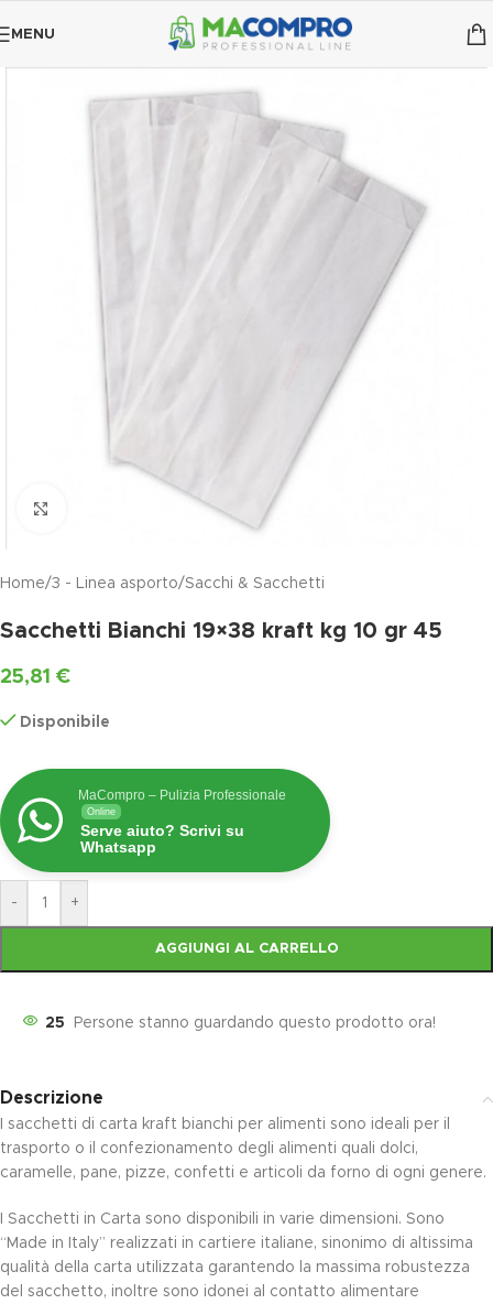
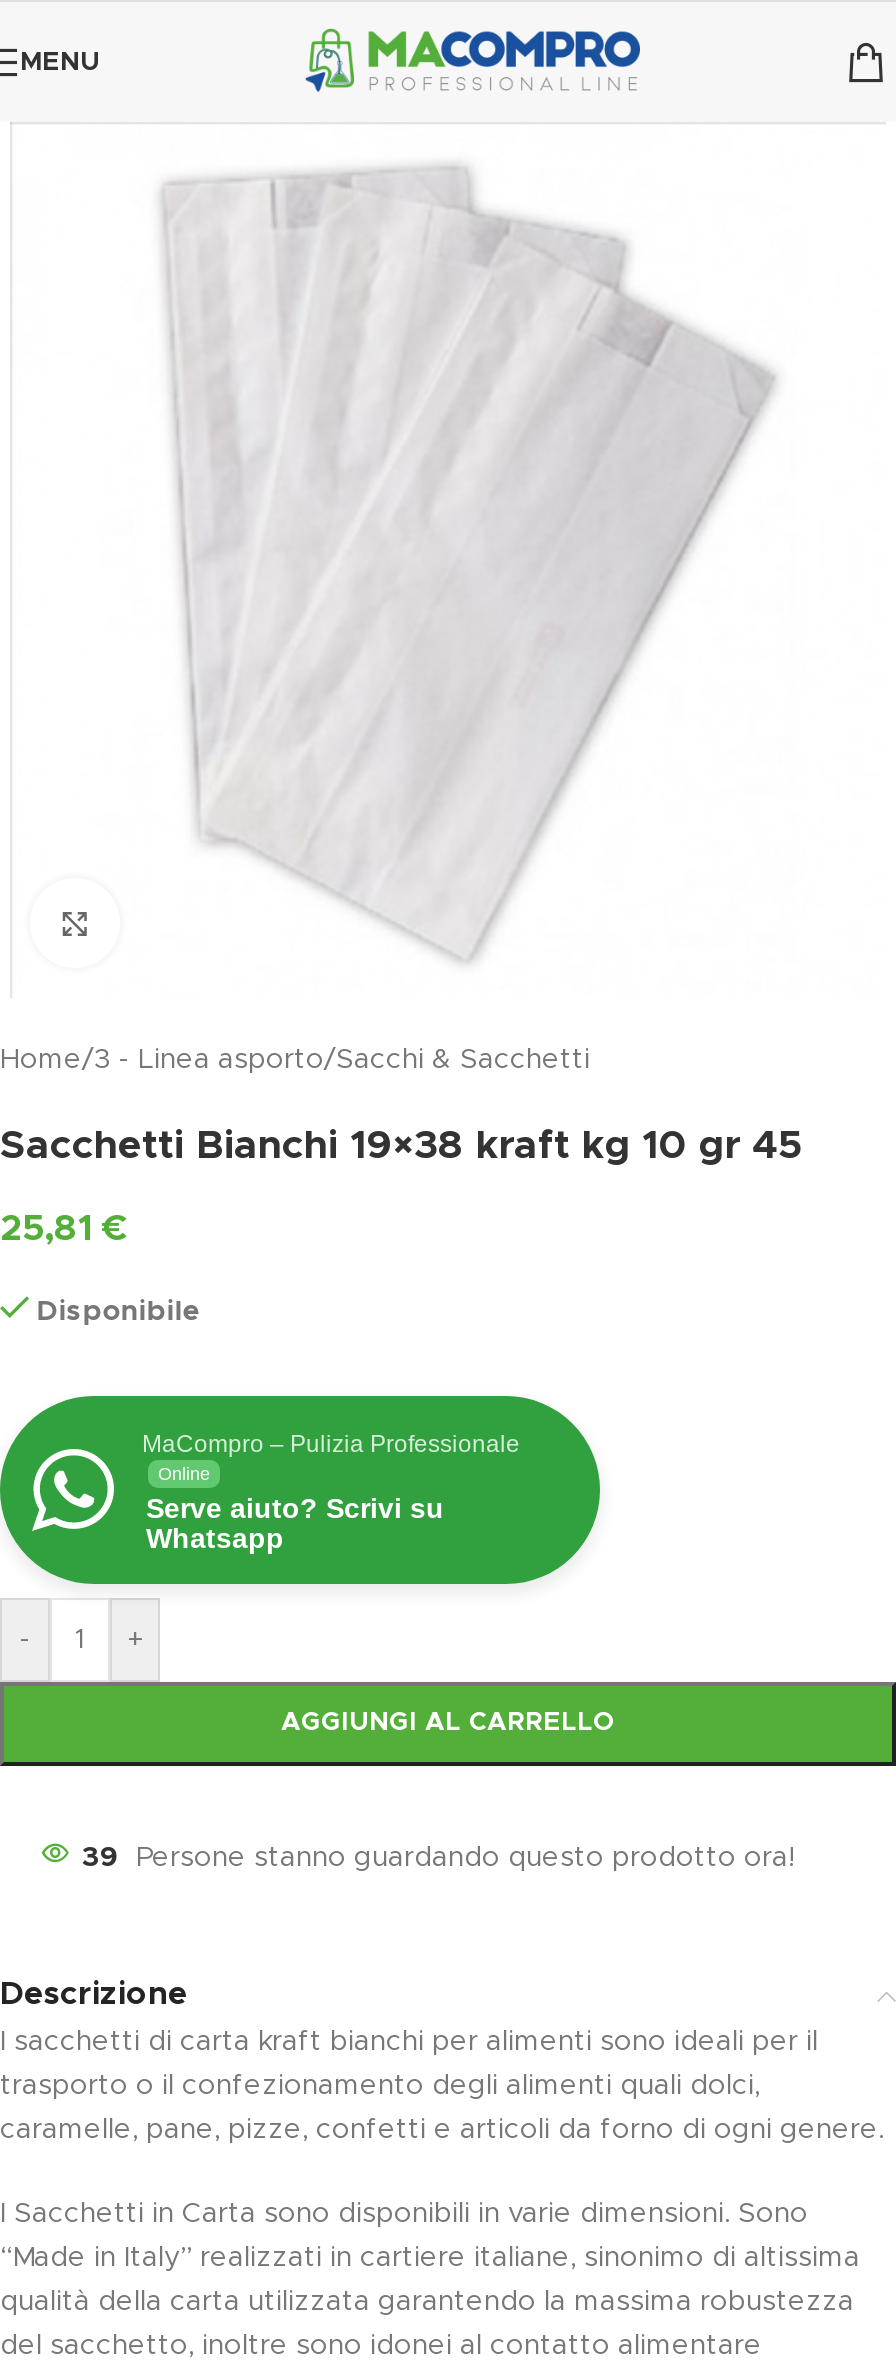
[45,1015,436,1031] 25 Persone stanno guardando questo prodotto ora! -> [82,1844,794,1872] 39 Persone stanno guardando questo prodotto ora!

